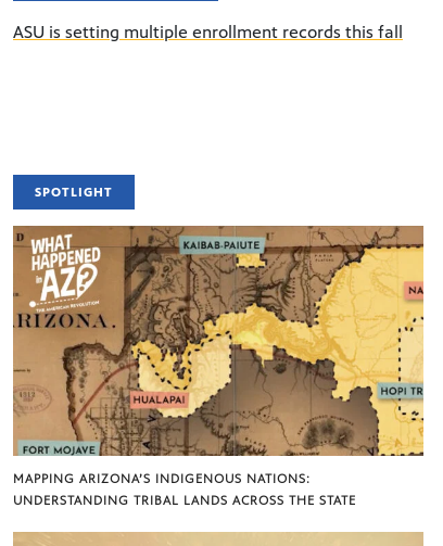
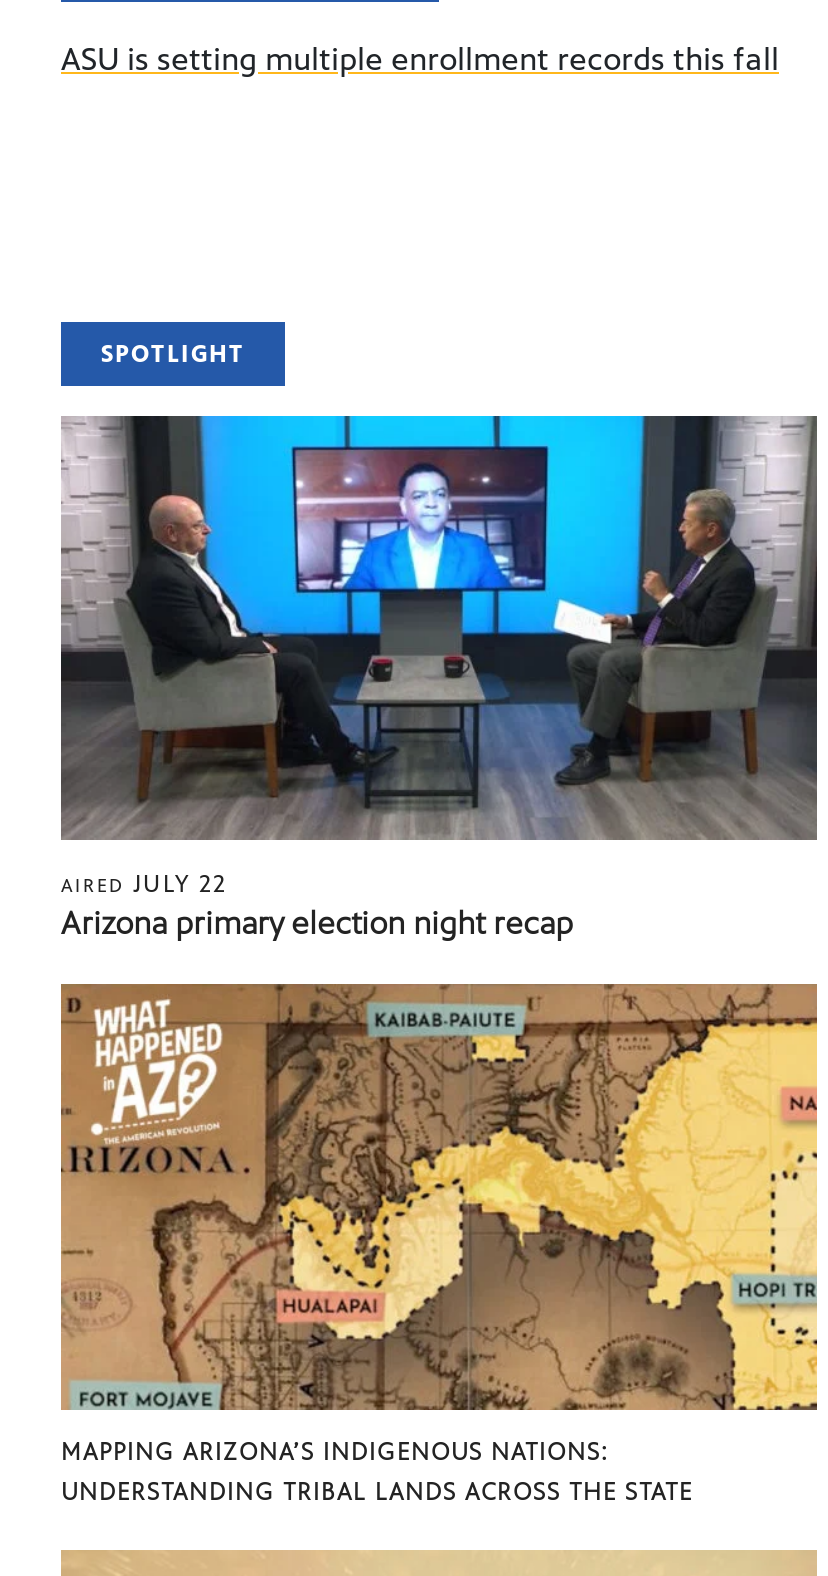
none -> [59,414,819,943] [image] | AIRED JULY 22 | Arizona primary election night recap

